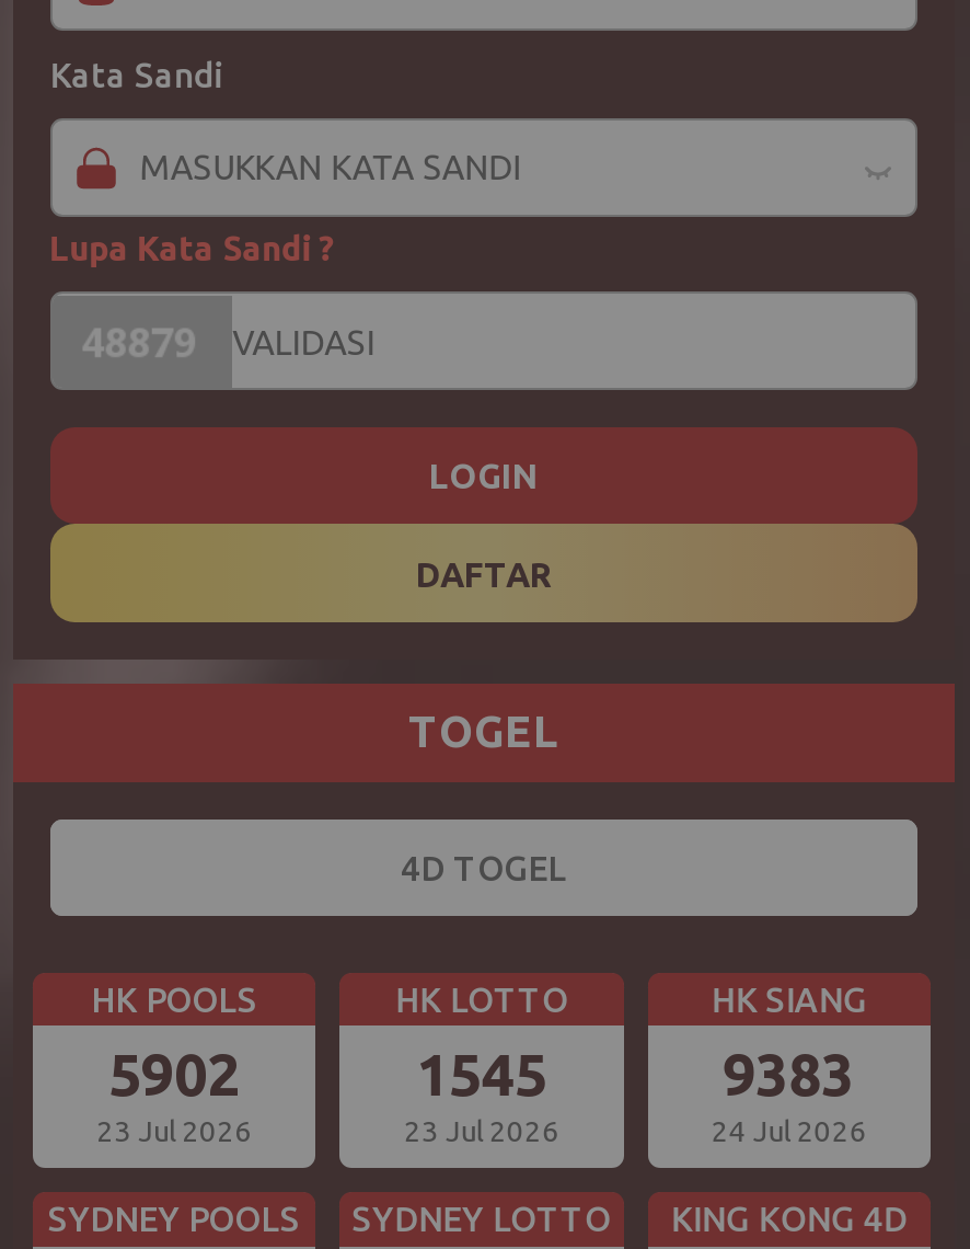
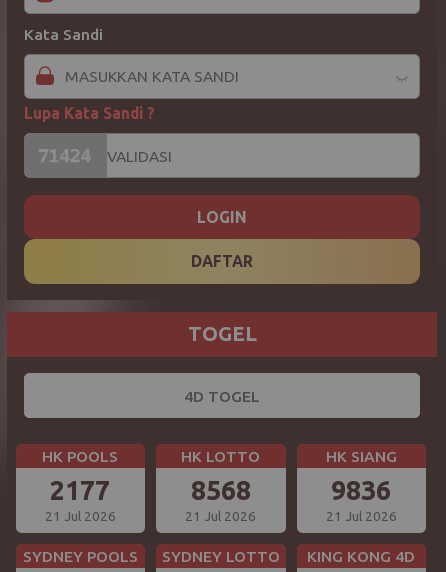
[108,1041,240,1107] 5902 -> [50,475,110,505] 2177
[416,1041,547,1107] 1545 -> [191,475,251,505] 8568
[723,1041,855,1107] 9383 -> [331,475,391,505] 9836
[96,1114,252,1147] 23 Jul 2026 -> [45,508,116,523] 21 Jul 2026
[404,1114,559,1147] 23 Jul 2026 -> [185,508,256,523] 21 Jul 2026
[711,1114,867,1147] 24 Jul 2026 -> [326,508,397,523] 21 Jul 2026

